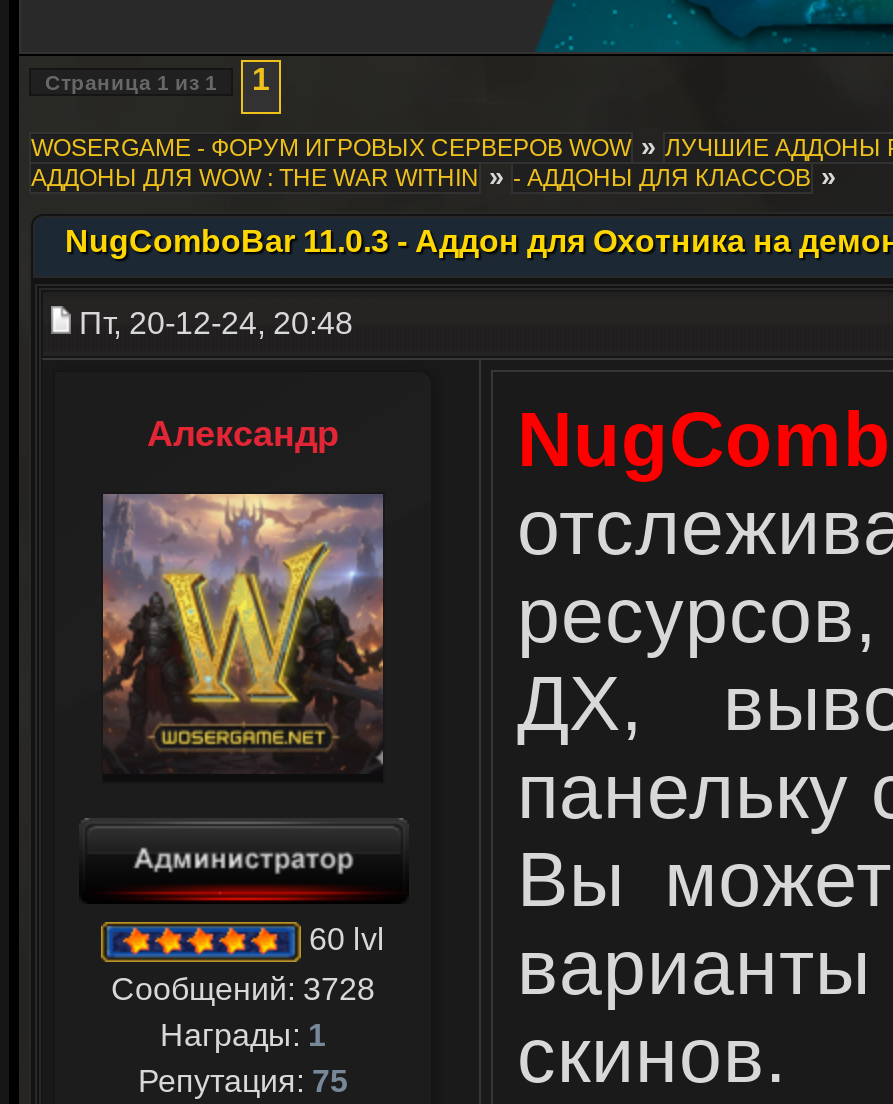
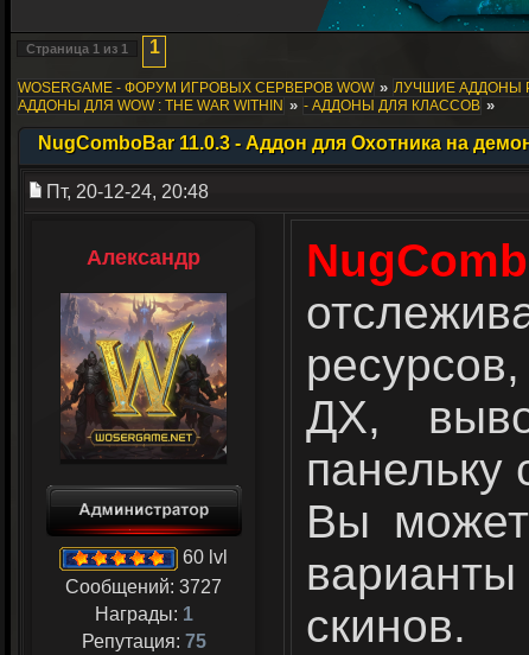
[111,972,375,1006] Сообщений: 3728 -> [65,577,222,597] Сообщений: 3727

